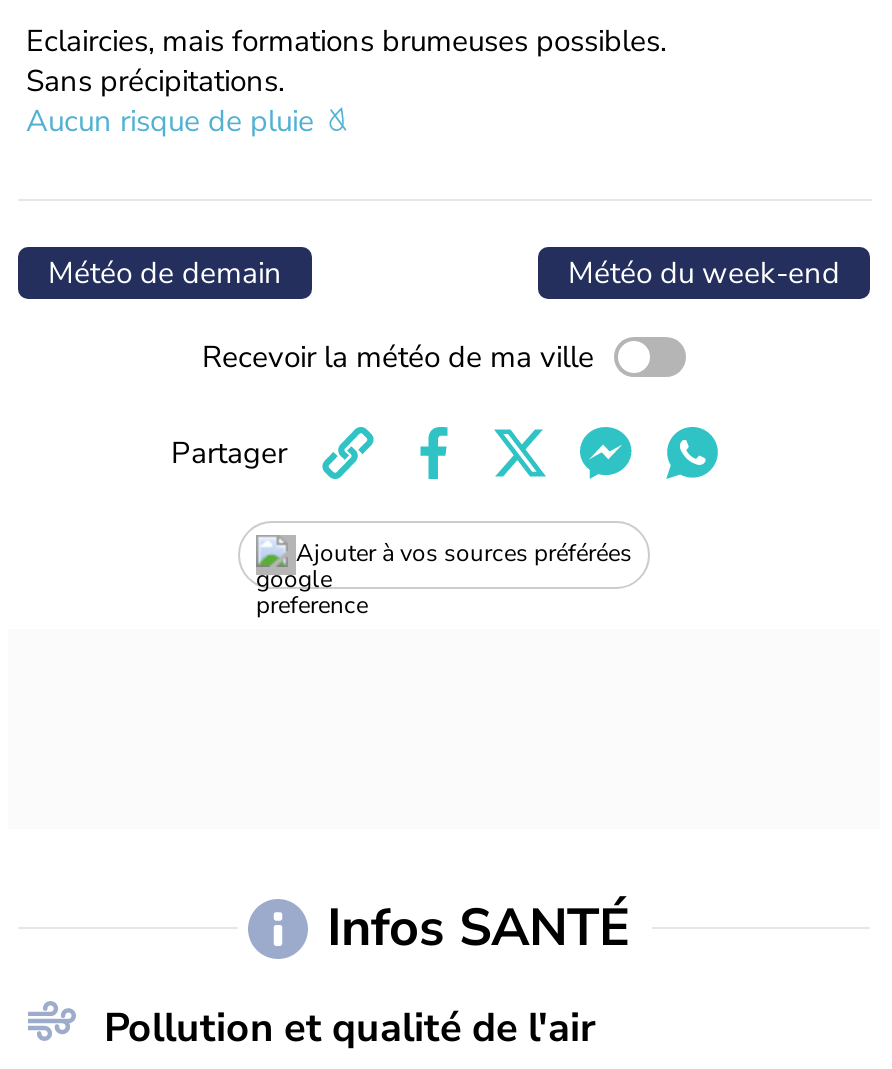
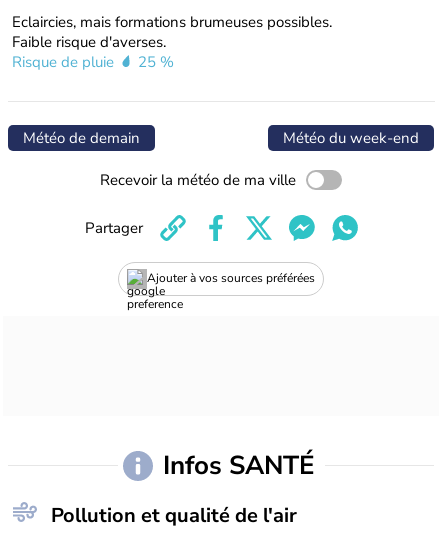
[26,61,322,141] Sans précipitations. | Aucun risque de pluie -> [12,32,174,72] Faible risque d'averses. | Risque de pluie | 25 %

